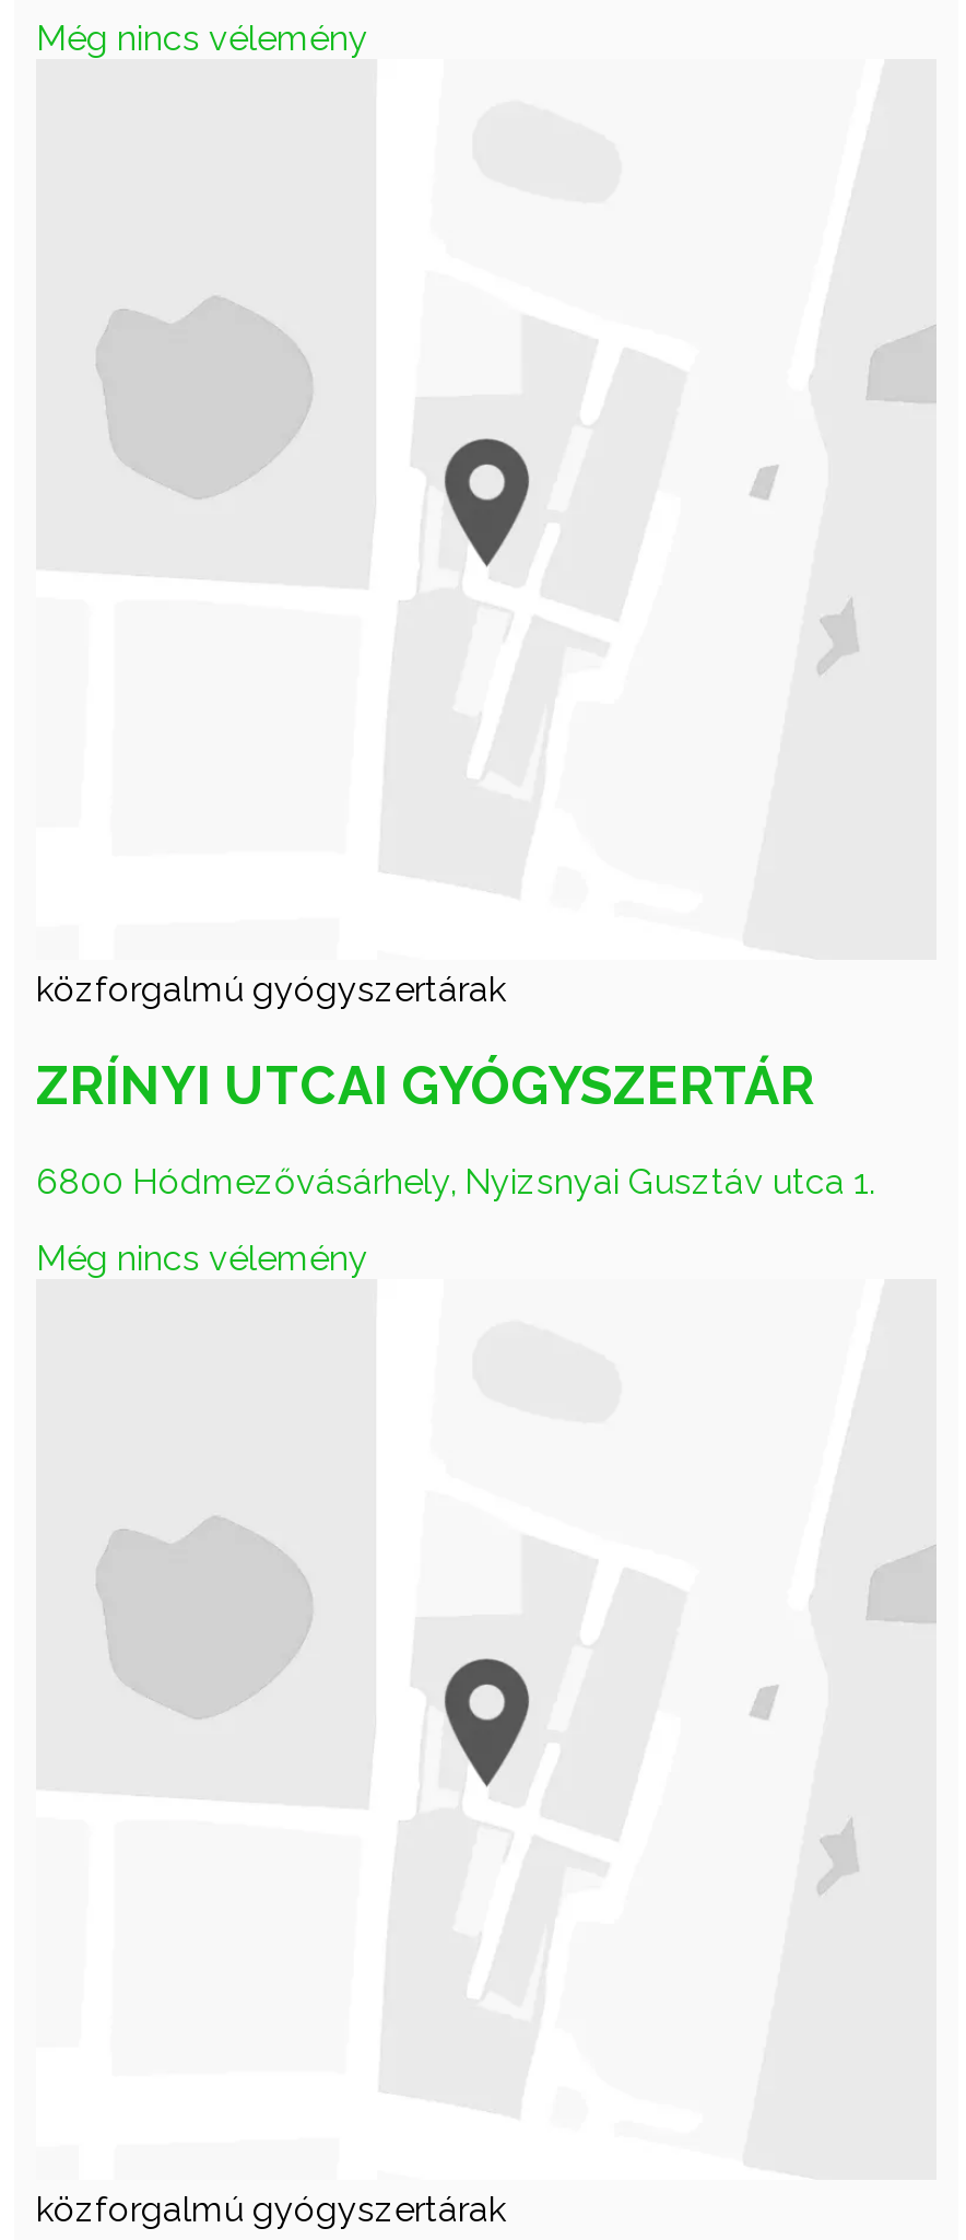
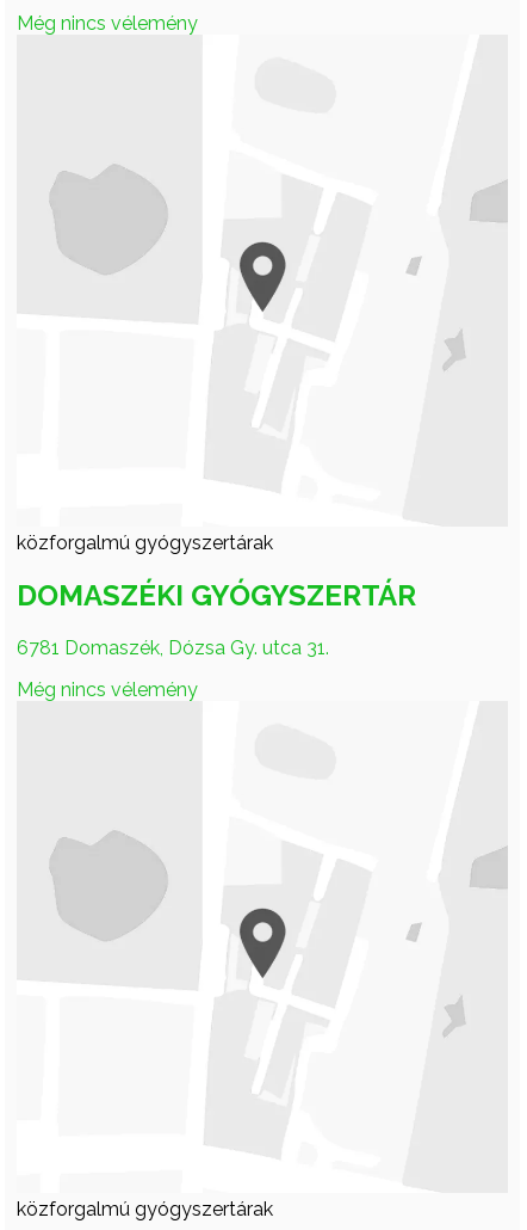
[36,1053,814,1117] ZRÍNYI UTCAI GYÓGYSZERTÁR -> [17,578,416,612] DOMASZÉKI GYÓGYSZERTÁR
[36,1160,875,1202] 6800 Hódmezővásárhely, Nyizsnyai Gusztáv utca 1. -> [17,636,329,659] 6781 Domaszék, Dózsa Gy. utca 31.

